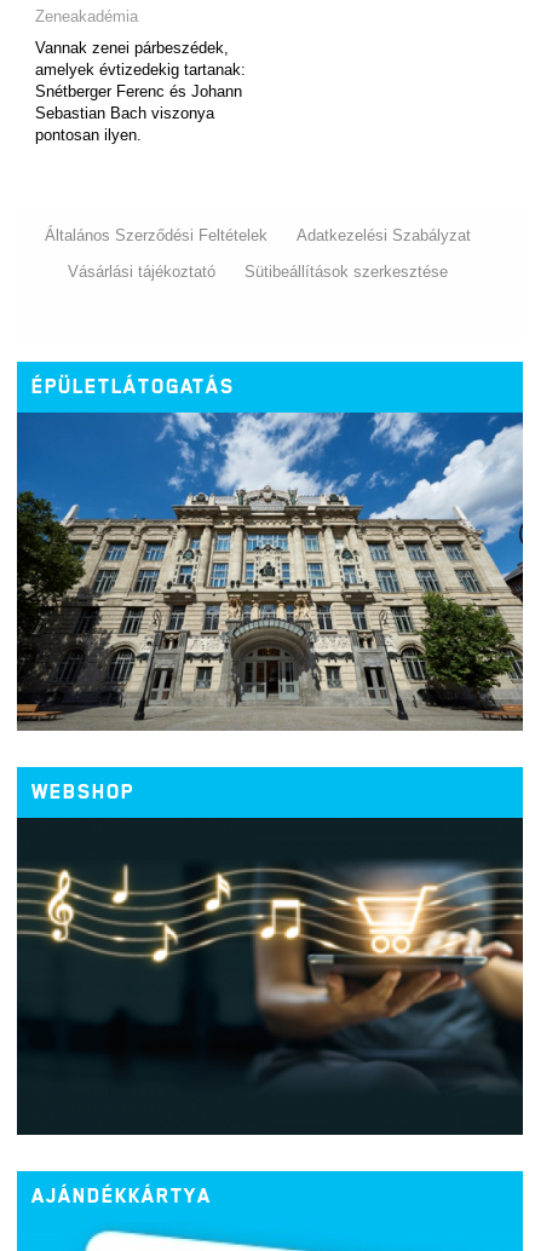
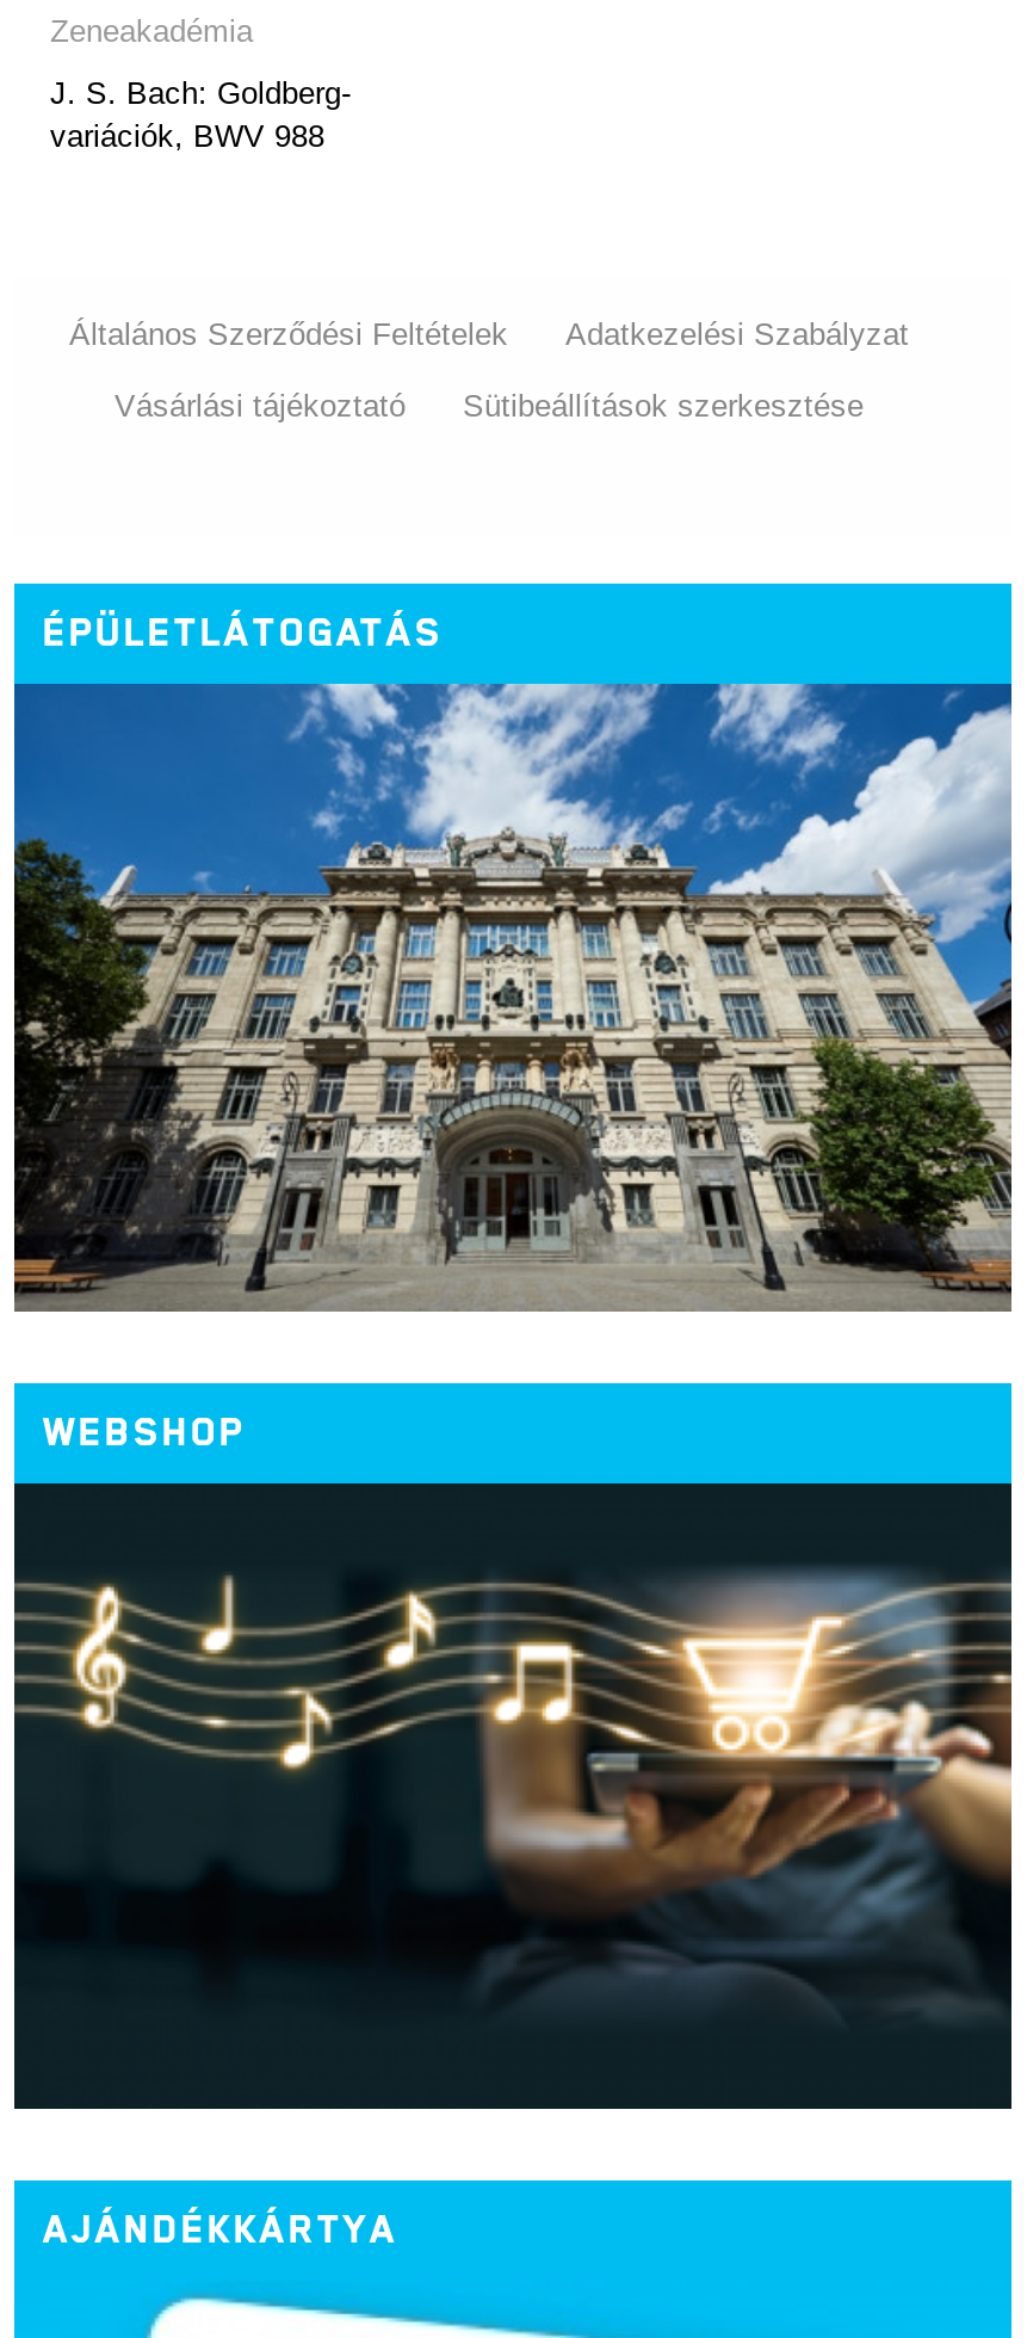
[35,39,246,144] Vannak zenei párbeszédek, | amelyek évtizedekig tartanak: | Snétberger Ferenc és Johann | Sebastian Bach viszonya | pontosan ilyen. -> [50,76,351,155] J. S. Bach: Goldberg- | variációk, BWV 988

